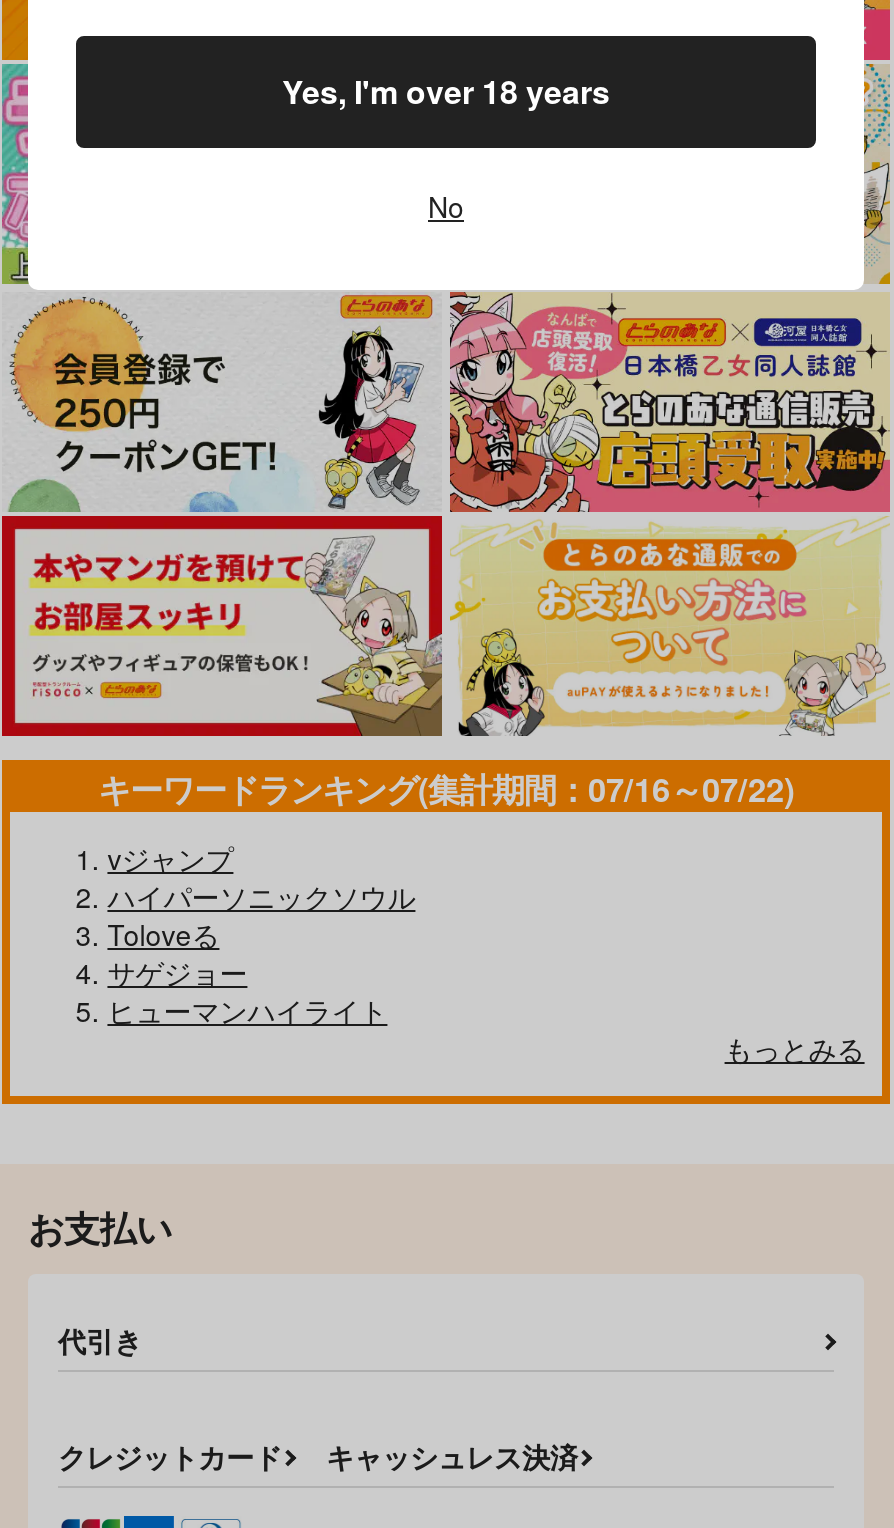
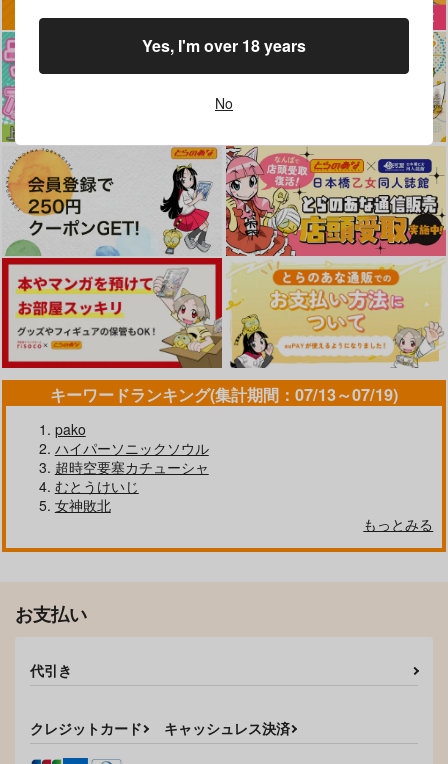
[98,767,794,813] キーワードランキング(集計期間：07/16～07/22) -> [50,383,398,406] キーワードランキング(集計期間：07/13～07/19)
[107,839,233,879] vジャンプ -> [55,419,86,439] pako
[107,915,387,1031] Toloveる | サゲジョー | ヒューマンハイライト -> [55,457,209,515] 超時空要塞カチューシャ | むとうけいじ | 女神敗北

